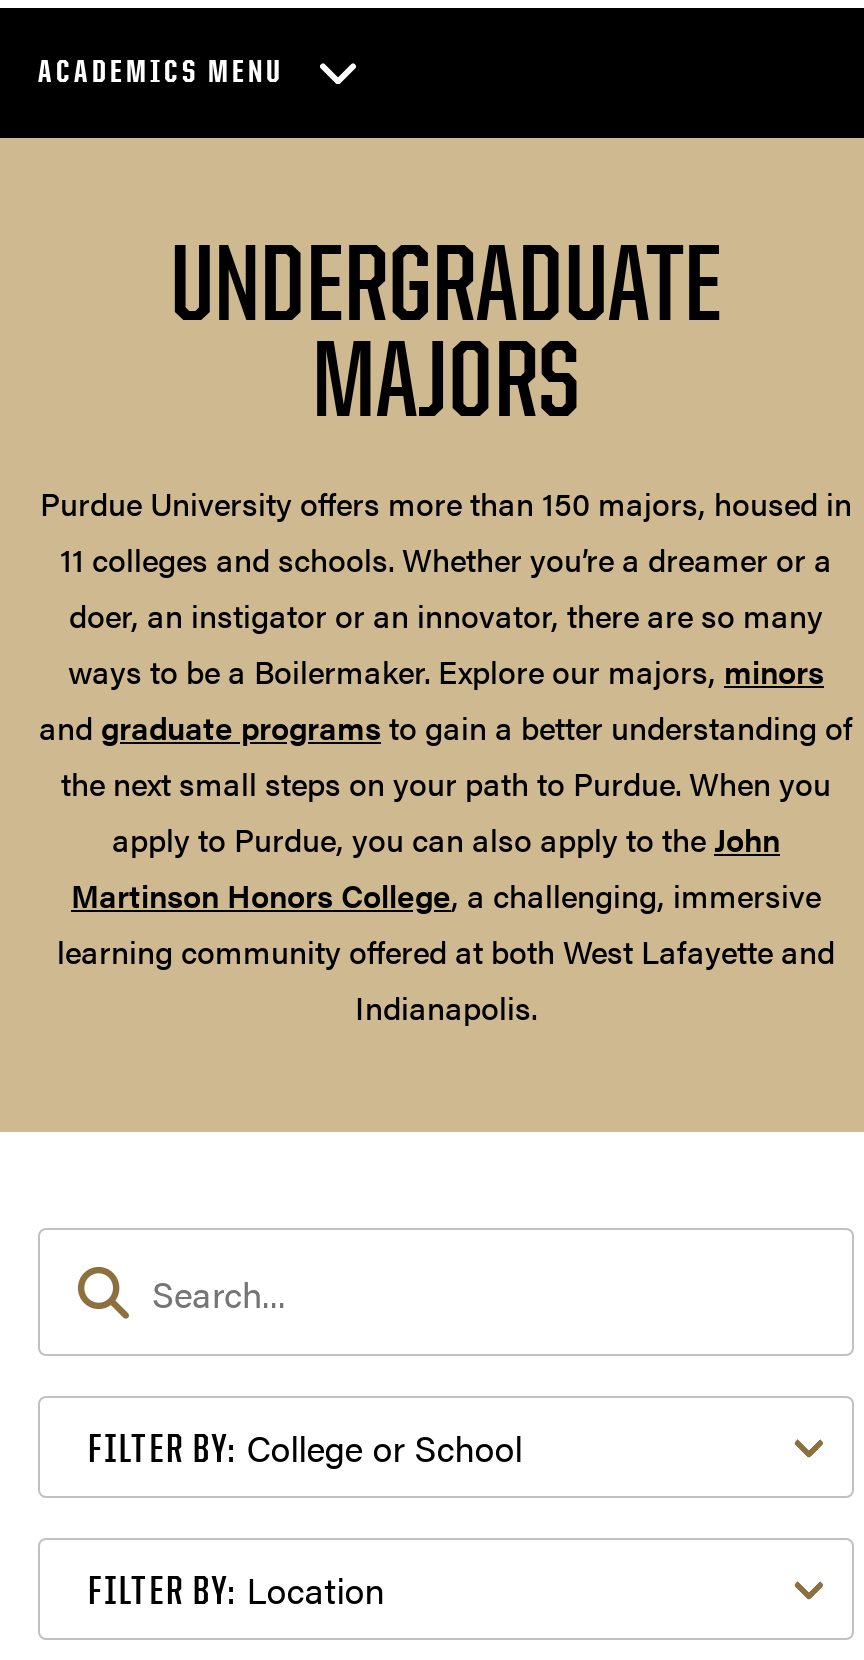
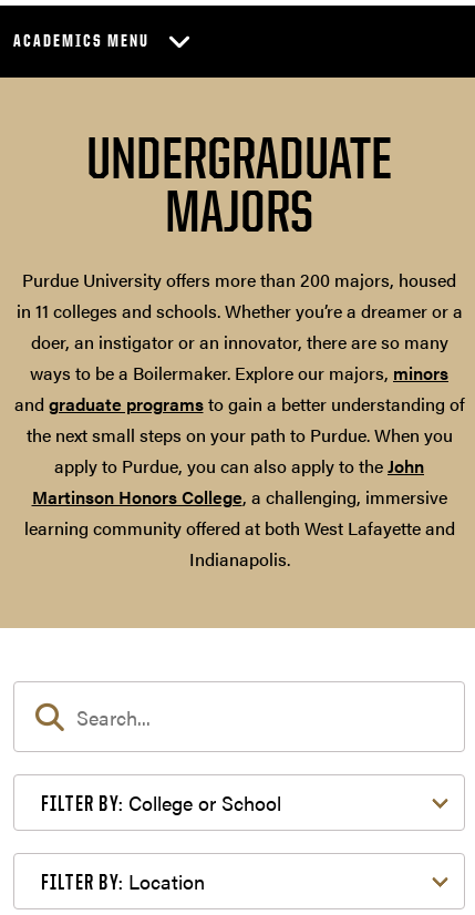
[40,480,852,582] Purdue University offers more than 150 majors, housed in | 11 colleges and schools. Whether you’re a dreamer or a -> [16,267,462,324] Purdue University offers more than 200 majors, housed | in 11 colleges and schools. Whether you’re a dreamer or a

